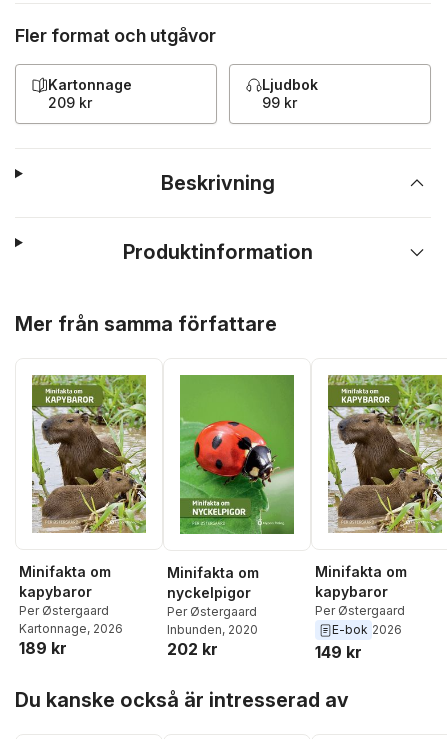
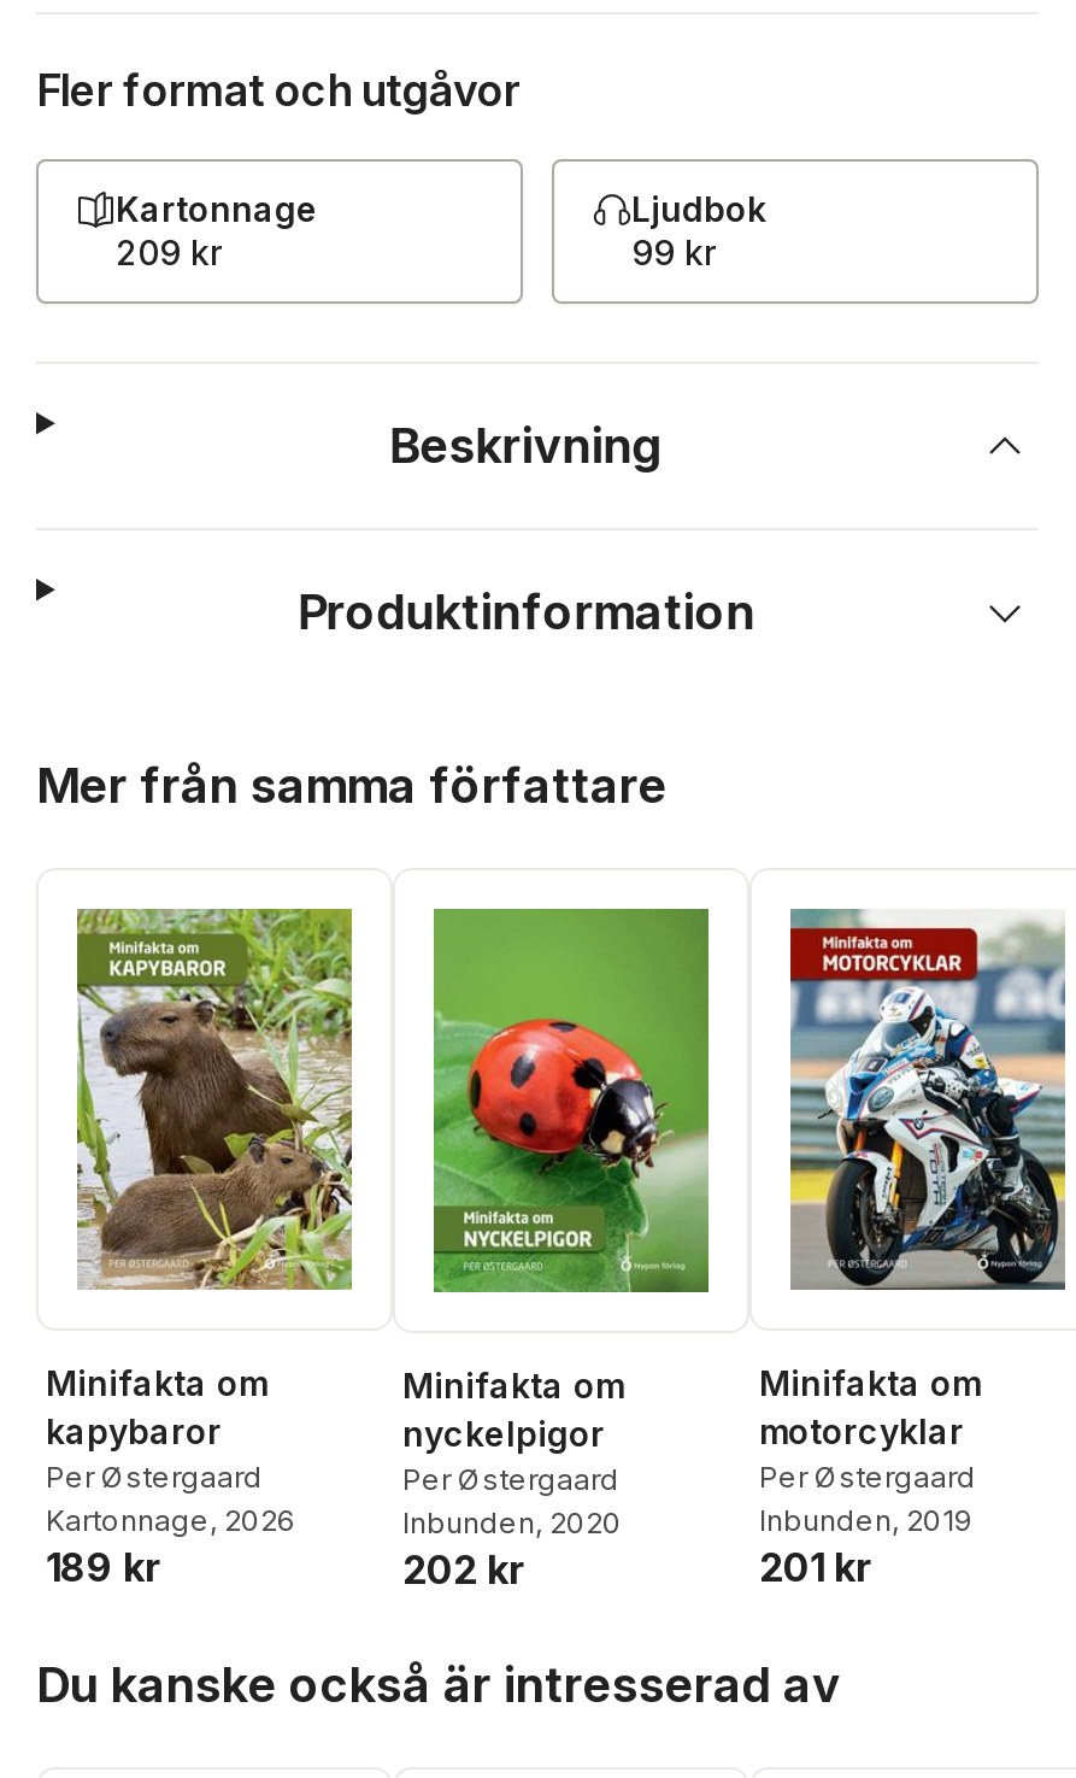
[327,374,443,533] [image] -> [788,906,1065,1290] [image]
[315,583,388,600] kapybaror -> [759,1412,964,1453] motorcyklar
[315,622,402,662] E-bok 2026 | 149 kr -> [759,1503,974,1592] Inbunden, 2019 | 201 kr

